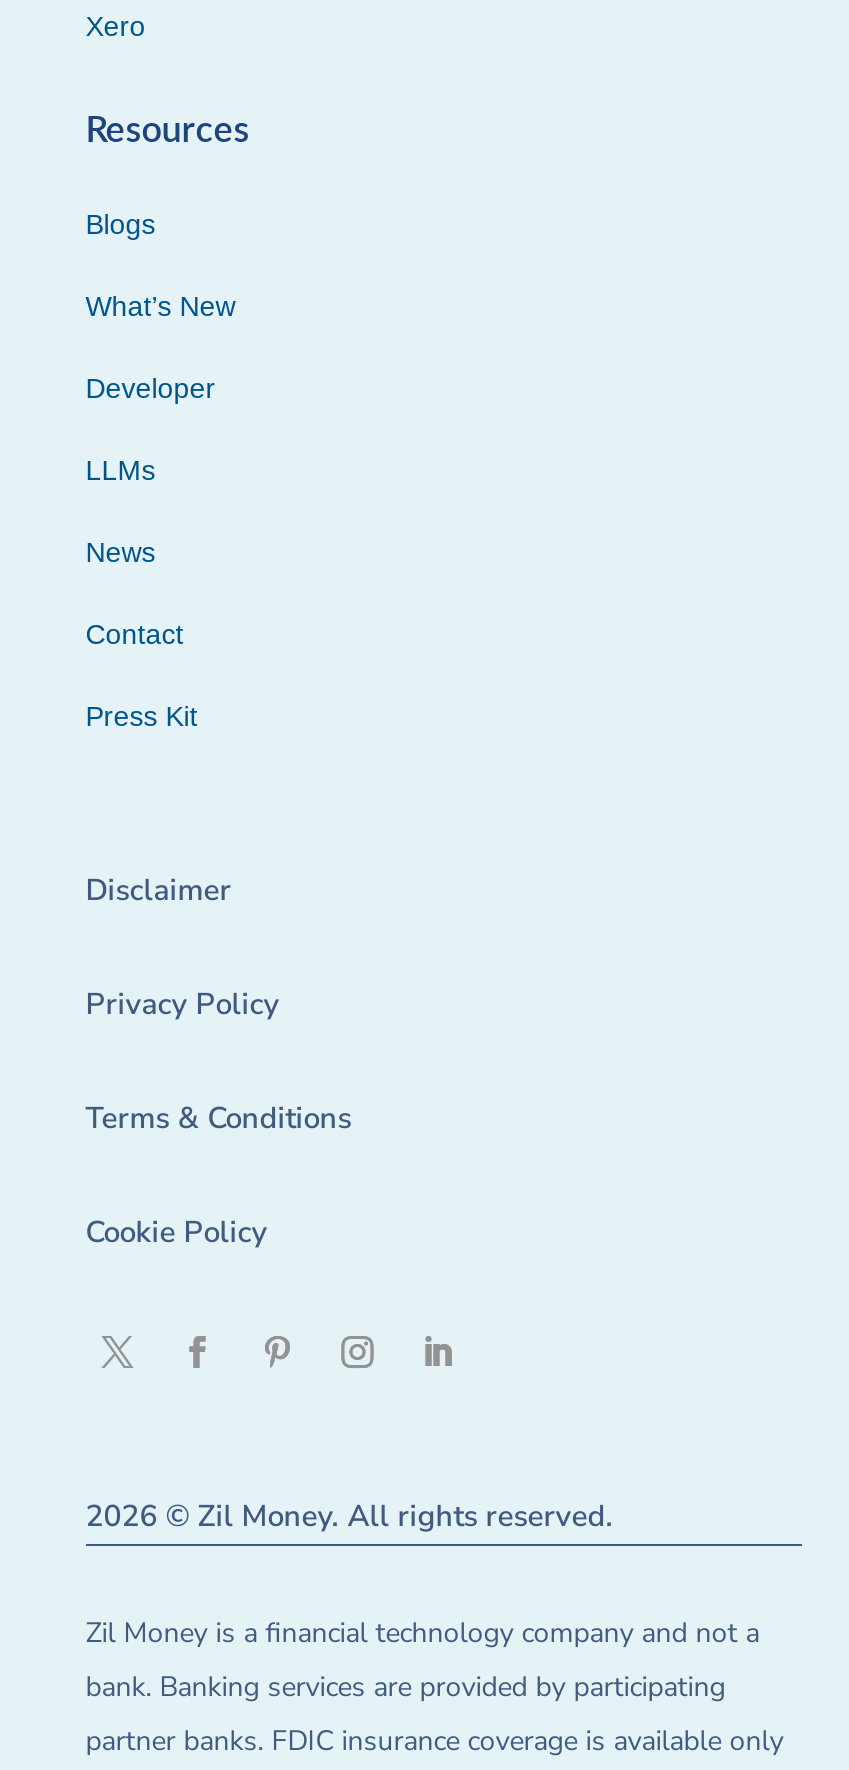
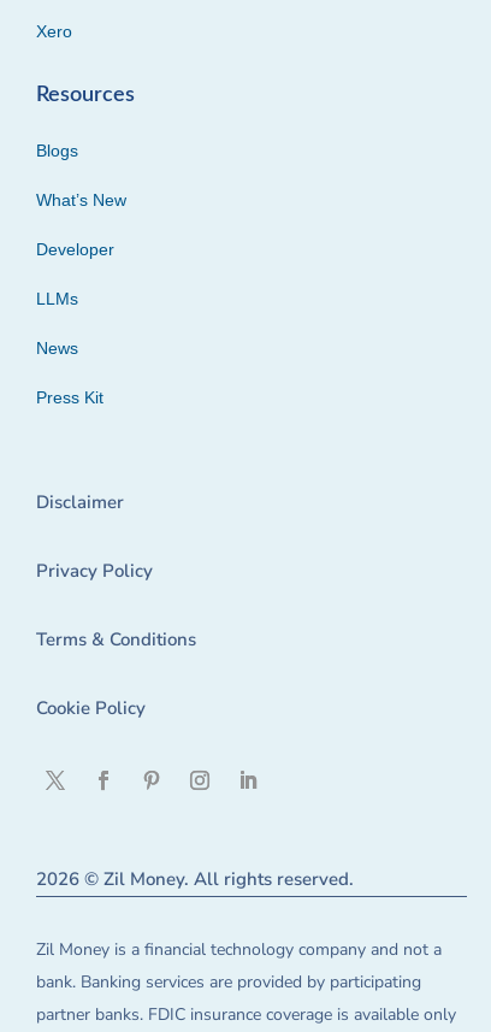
[86,618,184,650] Contact -> none

